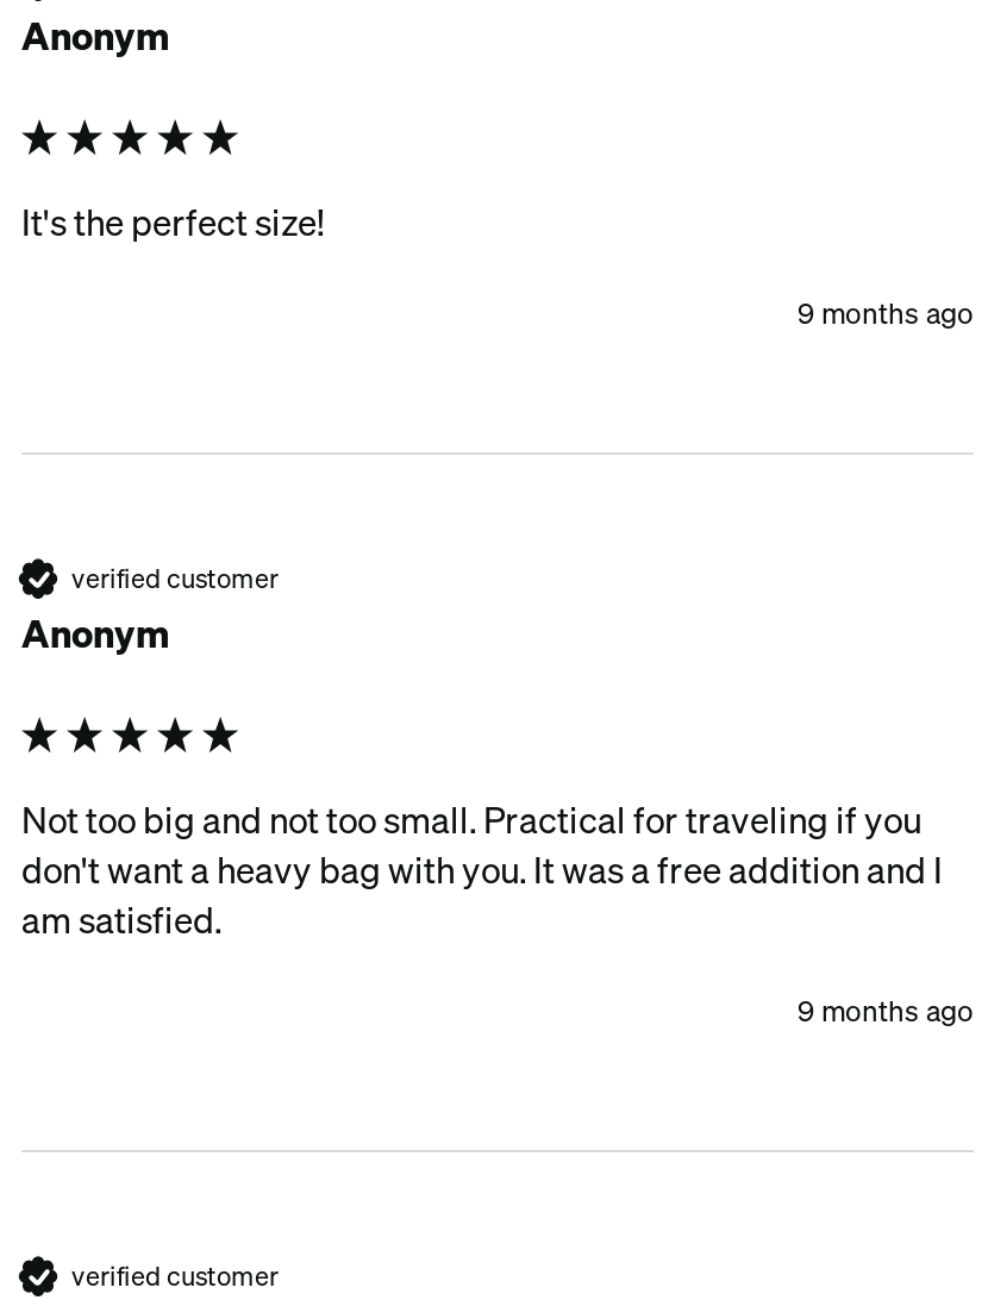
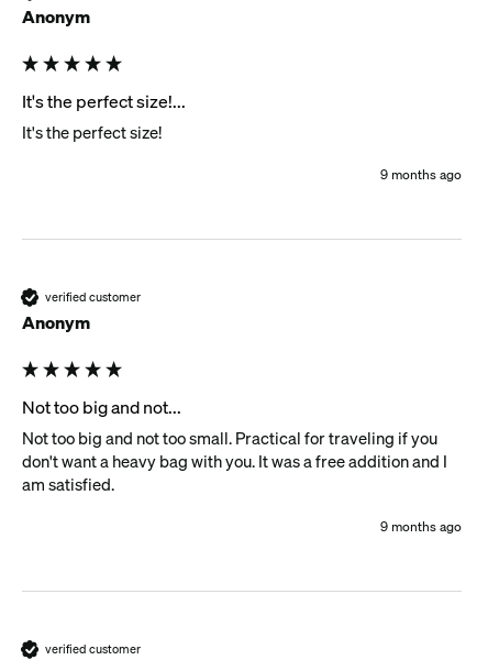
none -> [22,89,186,112] It's the perfect size!...
none -> [22,395,181,418] Not too big and not...

